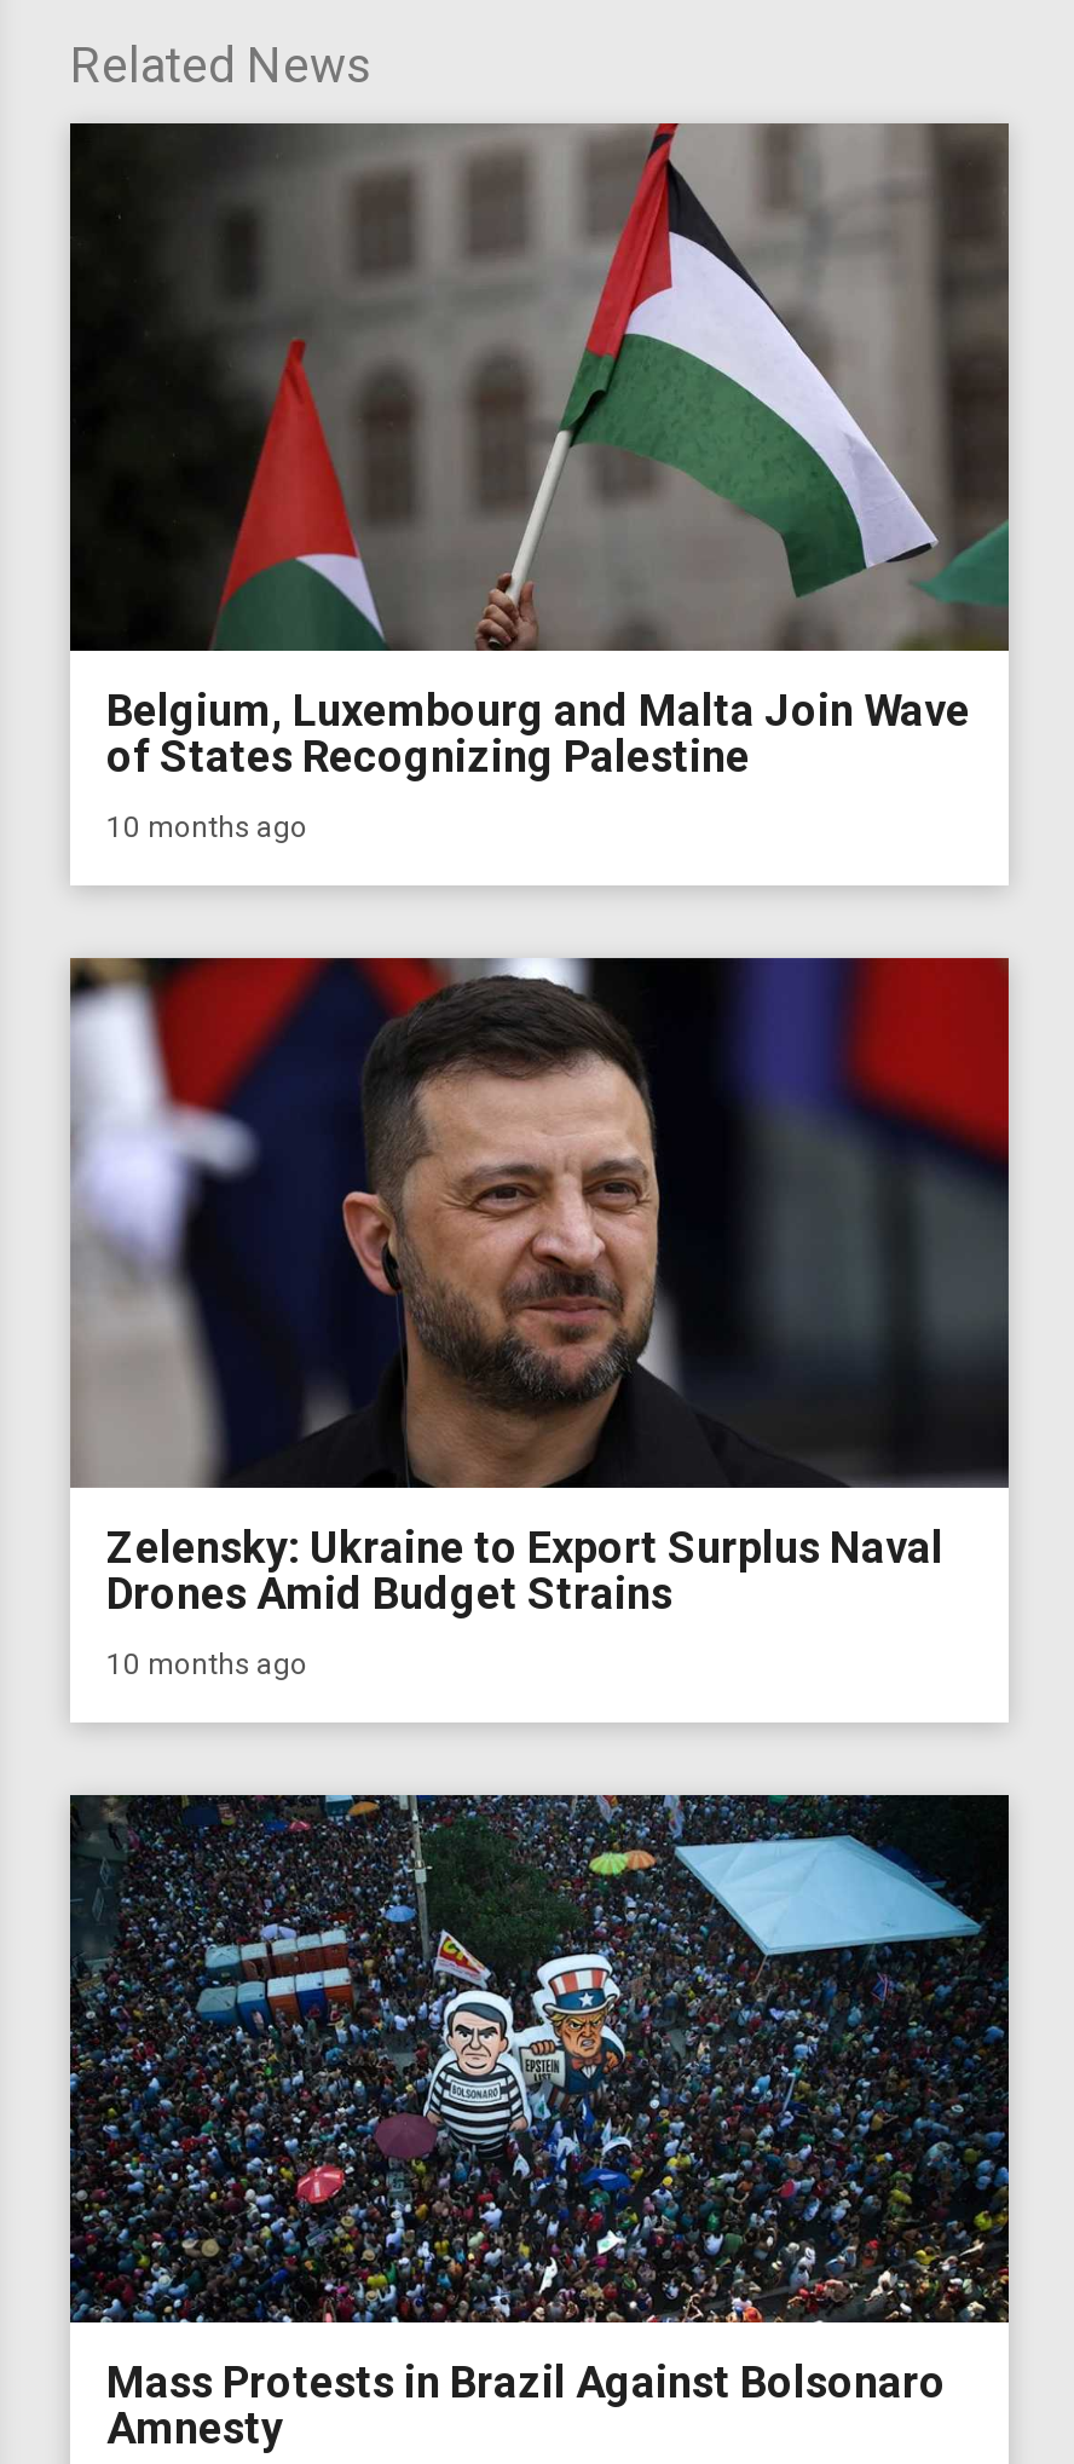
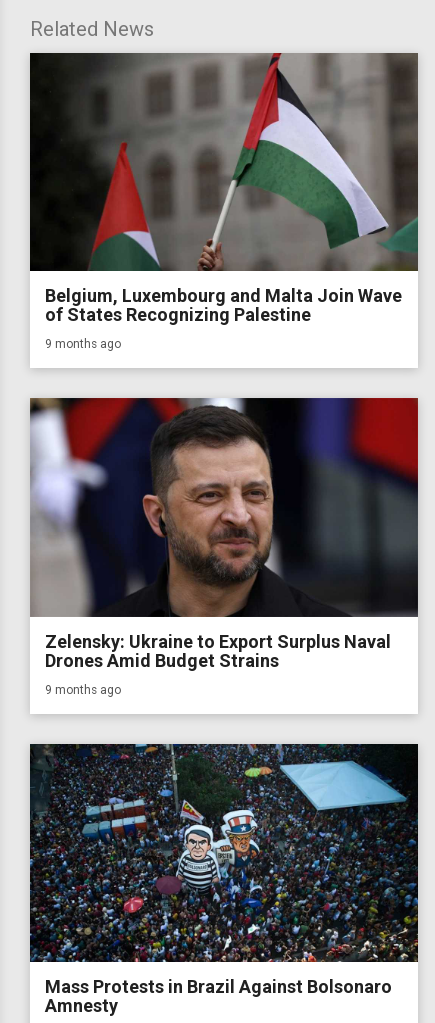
[106,811,307,845] 10 months ago -> [45,337,121,351] 9 months ago
[106,1646,307,1680] 10 months ago -> [45,682,121,696] 9 months ago

